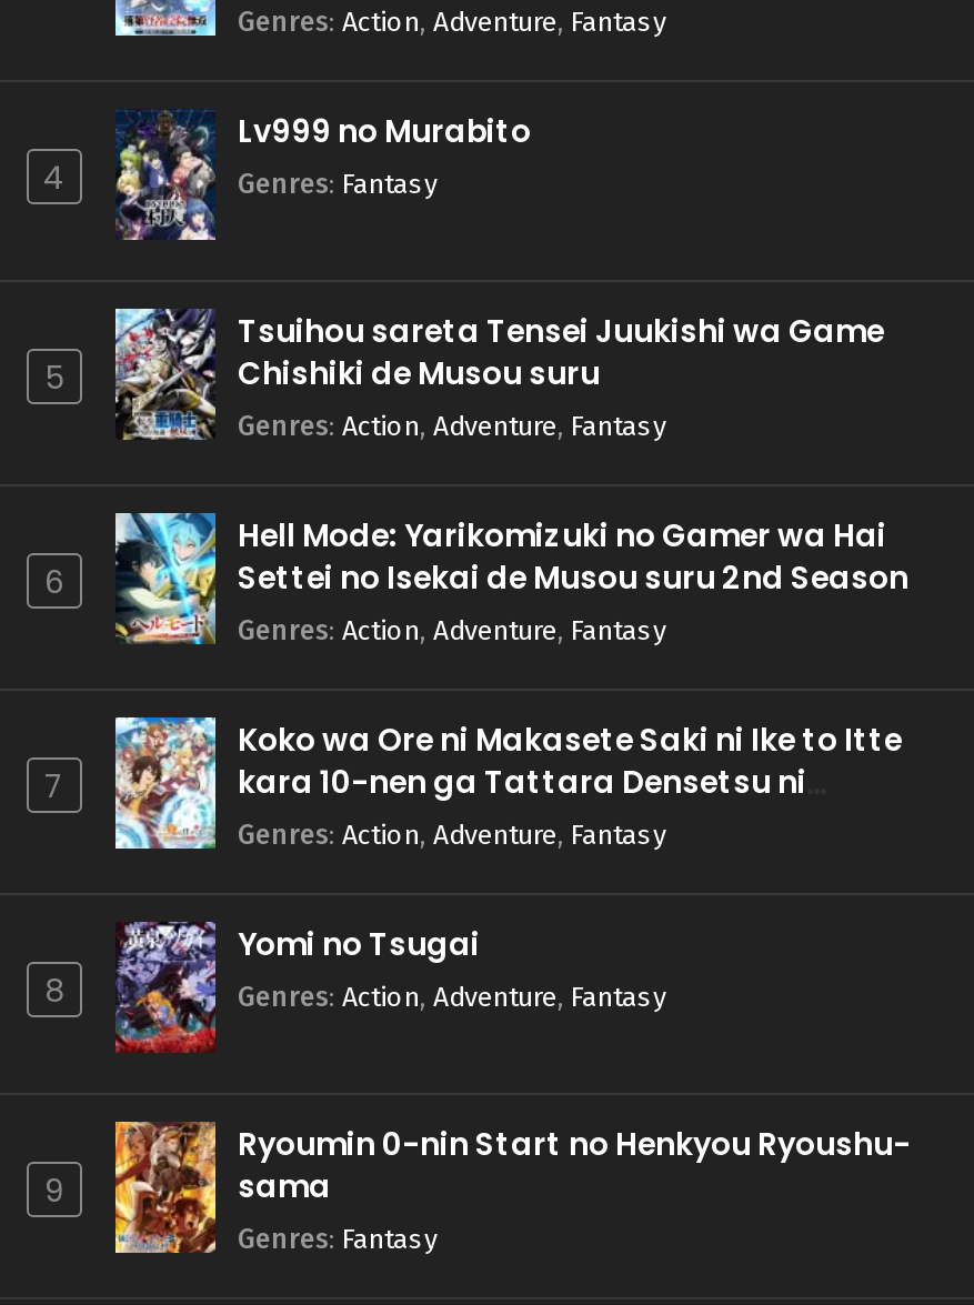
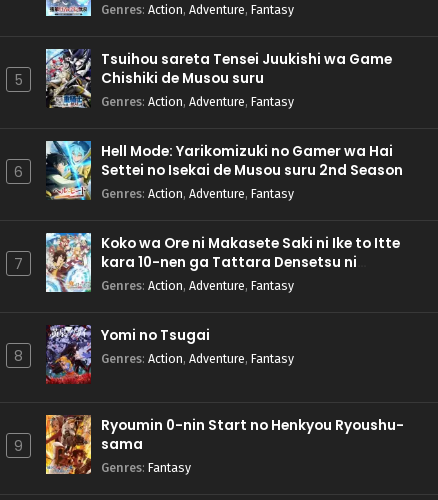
[116,109,531,242] [image] | Lv999 no Murabito | Genres: Fantasy -> none
[43,156,66,201] 4 -> none

